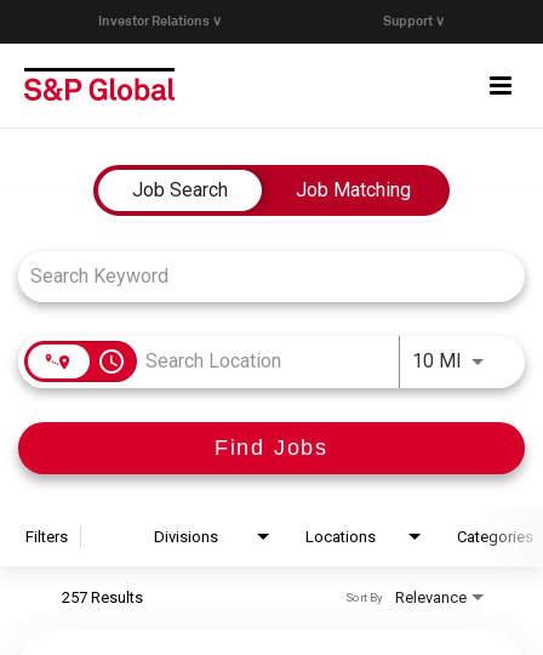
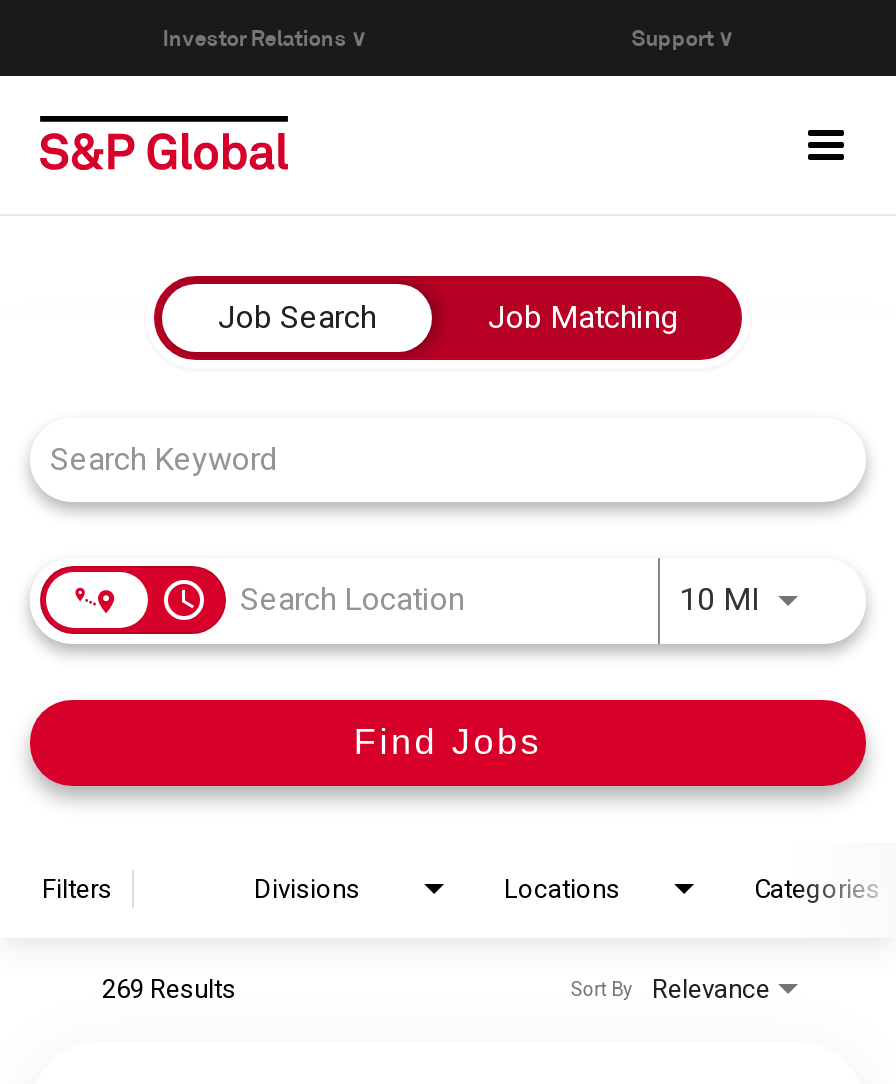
[62,588,143,606] 257 Results -> [102,973,236,1003] 269 Results

